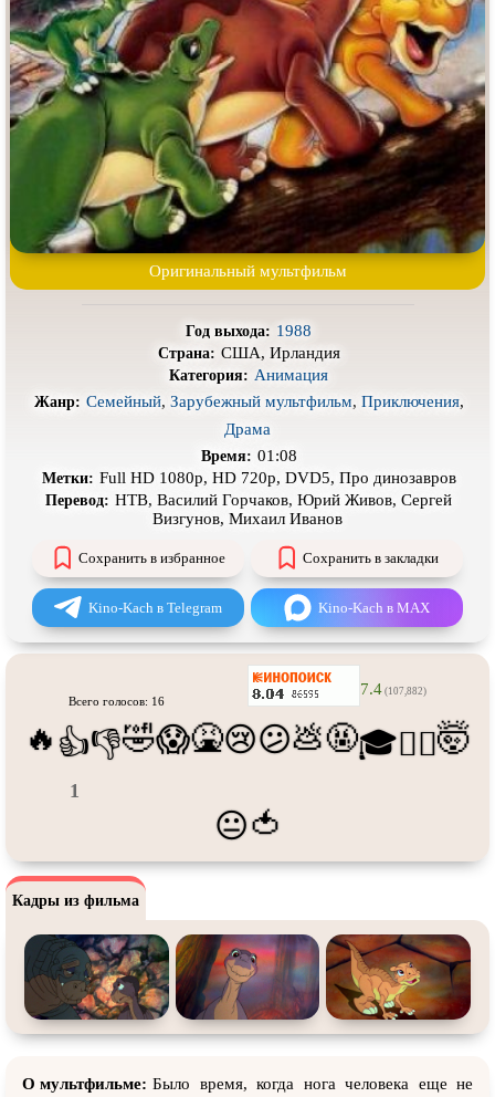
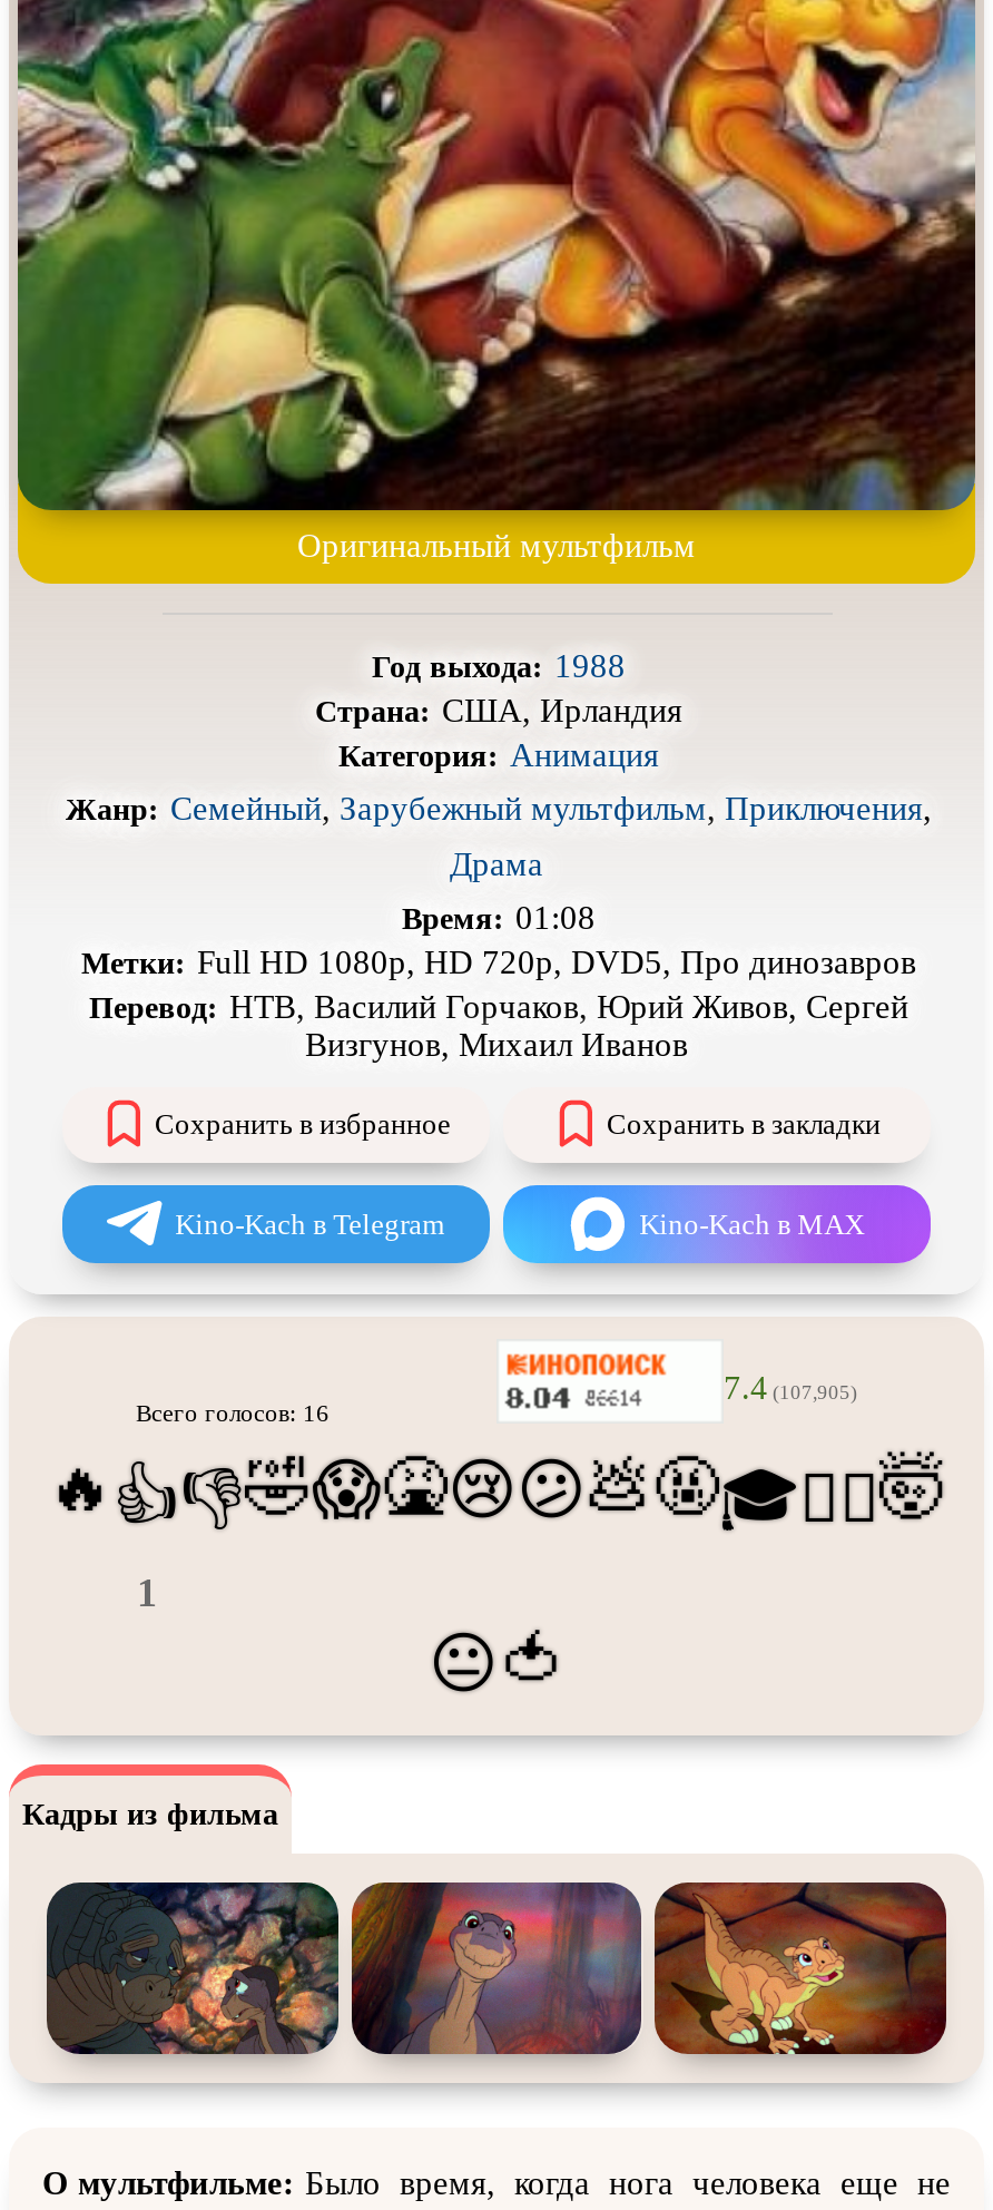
[360,680,426,697] 7.4 (107,882) -> [724,1369,857,1405] 7.4 (107,905)

